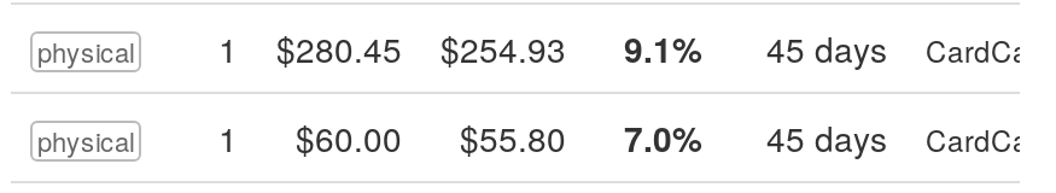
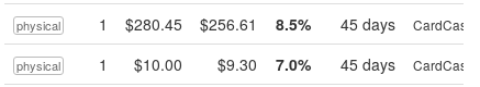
[441,25,566,73] $254.93 -> [200,13,257,35] $256.61
[624,25,701,73] 9.1% -> [276,13,311,35] 8.5%
[296,114,402,162] $60.00 -> [134,54,182,75] $10.00
[460,114,566,162] $55.80 -> [217,54,257,75] $9.30

